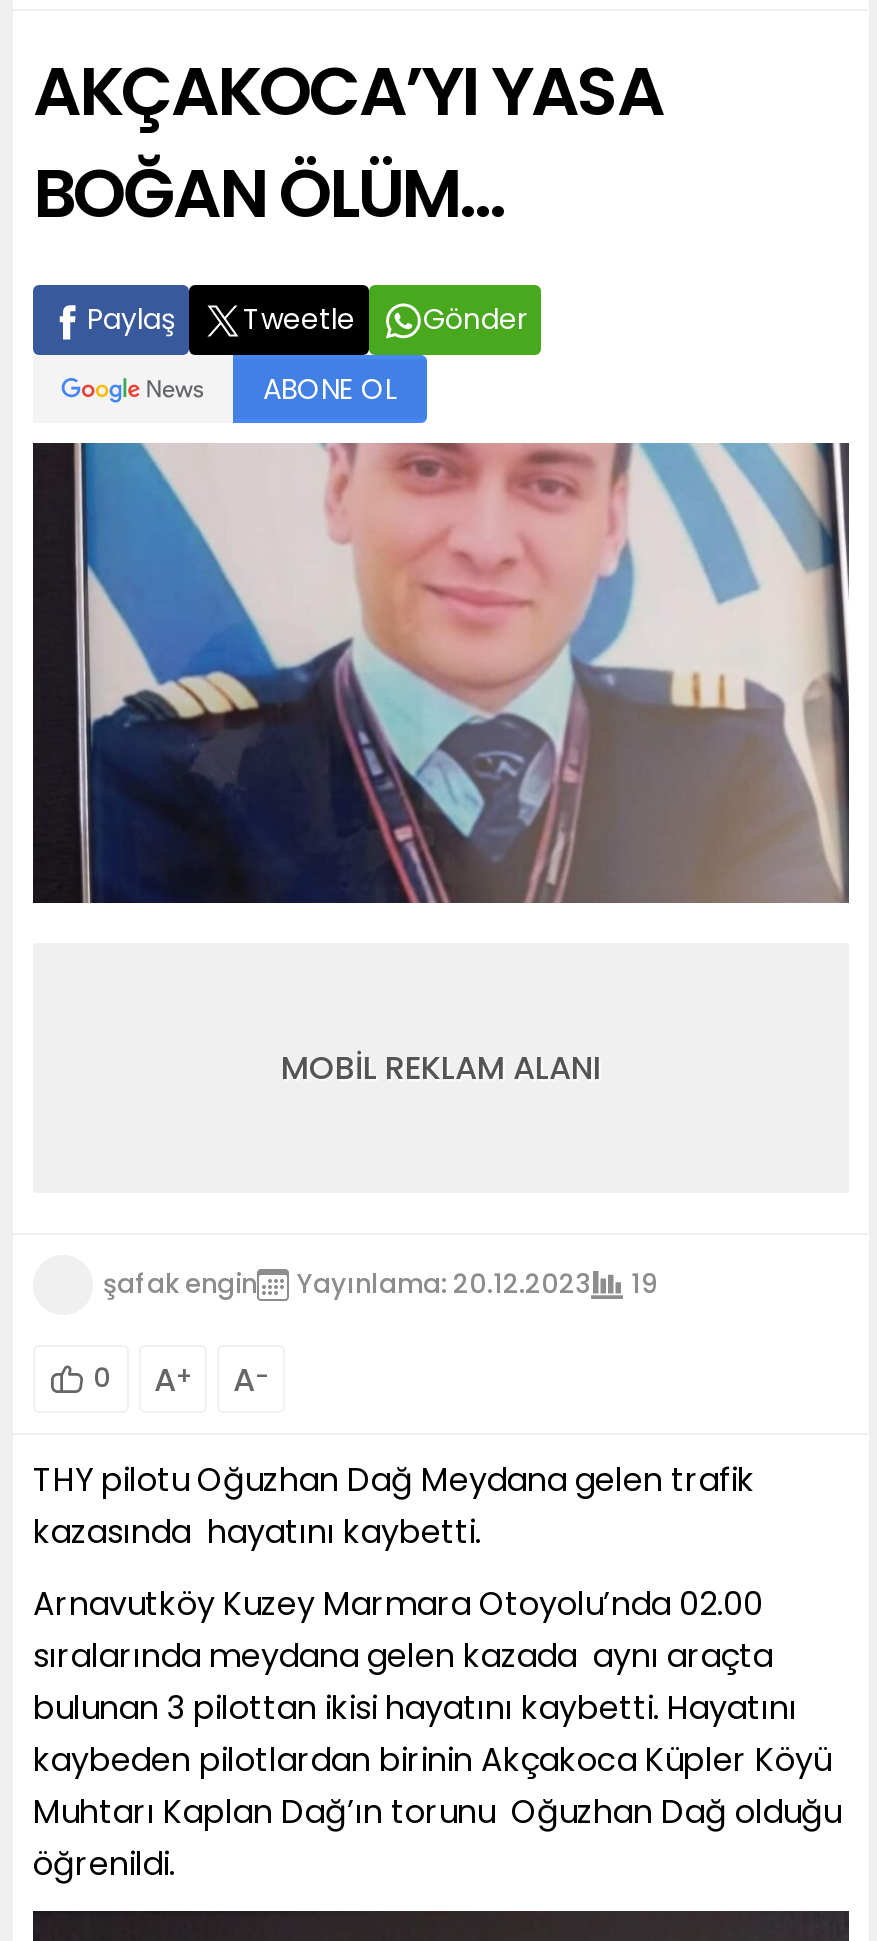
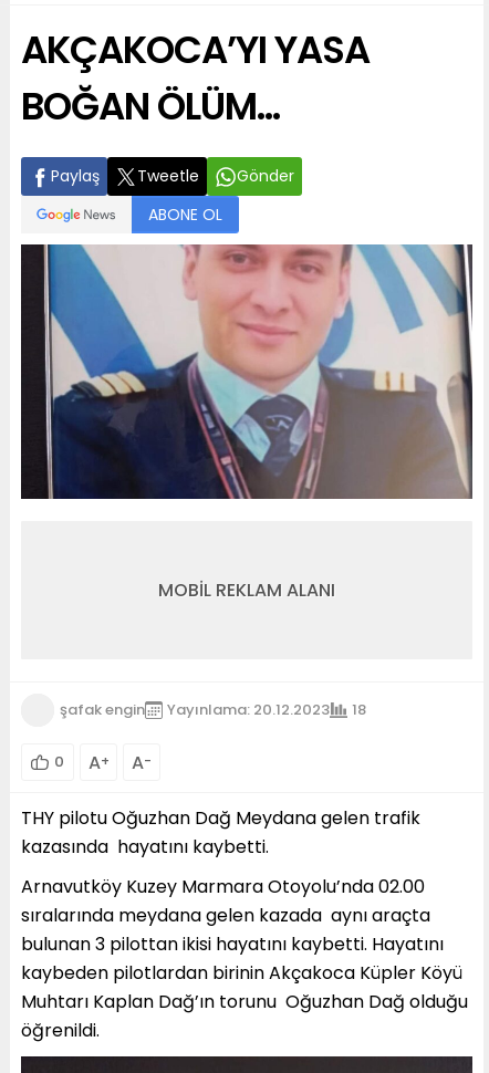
[103,1264,657,1302] şafak engin Yayınlama: 20.12.2023 19 -> [60,699,366,720] şafak engin Yayınlama: 20.12.2023 18

